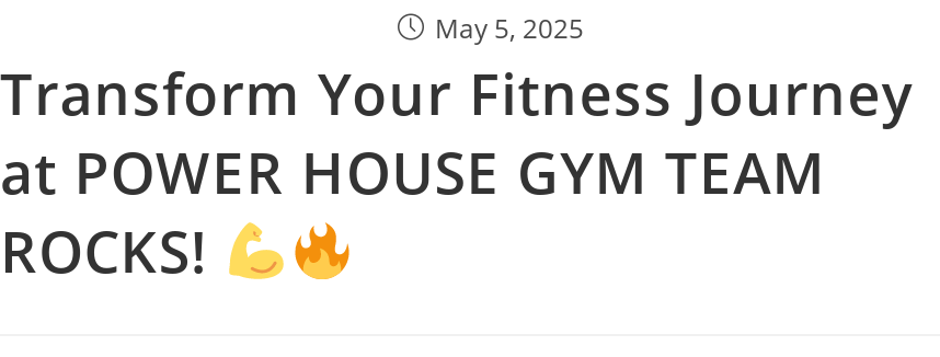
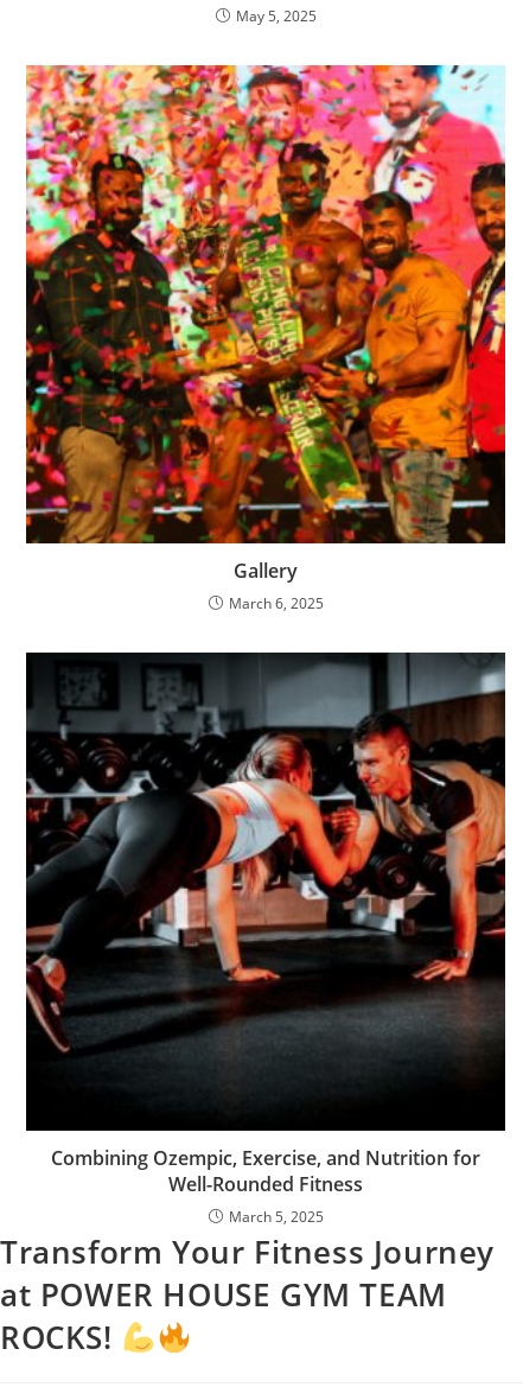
none -> [25,64,506,613] [image] | Gallery | March 6, 2025
none -> [25,651,506,1227] [image] | Combining Ozempic, Exercise, and Nutrition for | Well-Rounded Fitness | March 5, 2025

